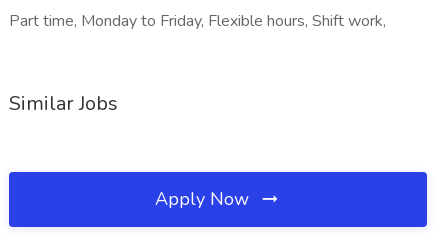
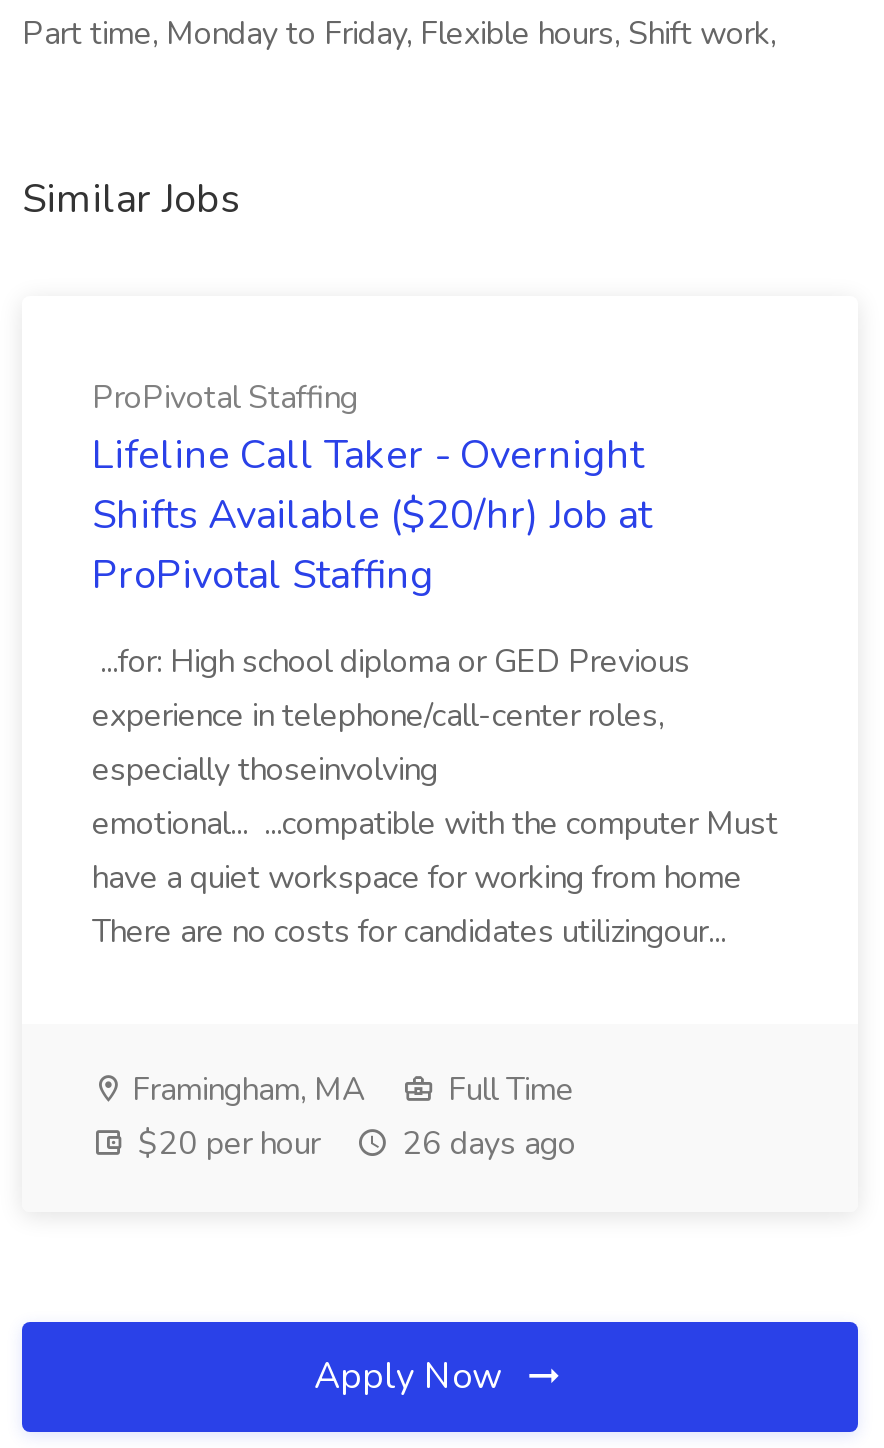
none -> [92,376,778,954] ProPivotal Staffing | Lifeline Call Taker - Overnight | Shifts Available ($20/hr) Job at | ProPivotal Staffing | ...for: High school diploma or GED Previous | experience in telephone/call-center roles, | especially thoseinvolving | emotional... ...compatible with the computer Must | have a quiet workspace for working from home | There are no costs for candidates utilizingour...
none -> [124,1068,576,1166] Framingham, MA | Full Time | $20 per hour | 26 days ago

